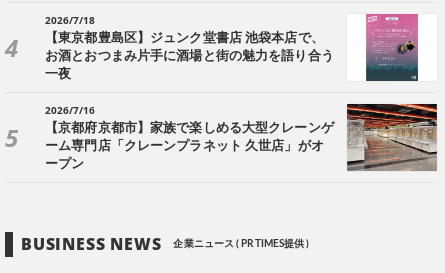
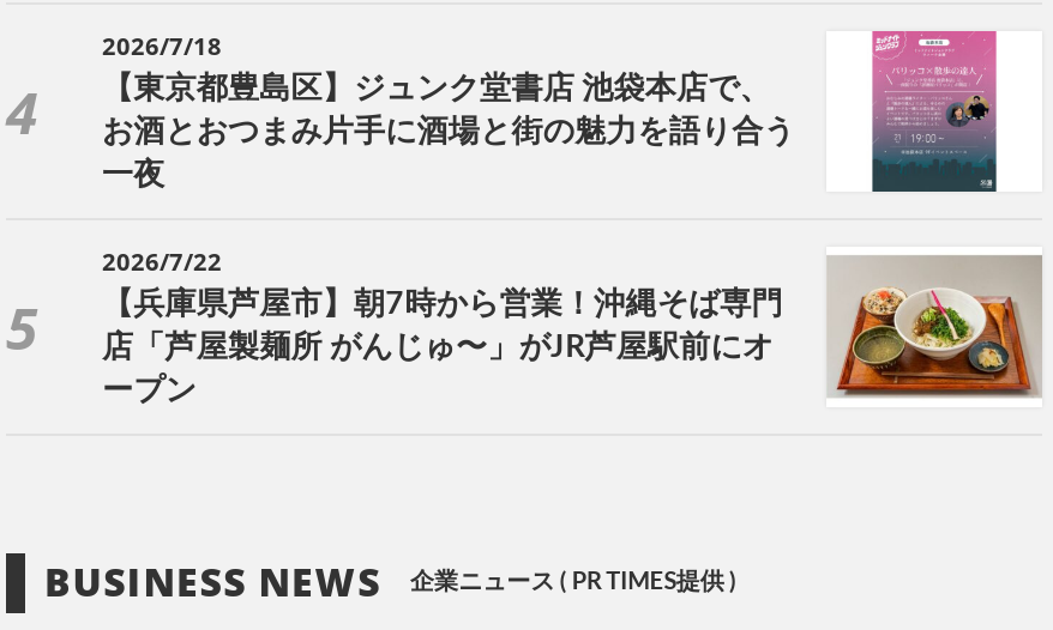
[45,103,95,117] 2026/7/16 -> [102,245,222,278] 2026/7/22
[45,103,438,172] [image] | 【京都府京都市】家族で楽しめる大型クレーンゲ -> [102,247,1042,407] [image] | 【兵庫県芦屋市】朝7時から営業！沖縄そば専門
[45,140,324,153] ーム専門店「クレーンプラネット 久世店」がオ -> [102,333,774,364] 店「芦屋製麺所 がんじゅ〜」がJR芦屋駅前にオ

